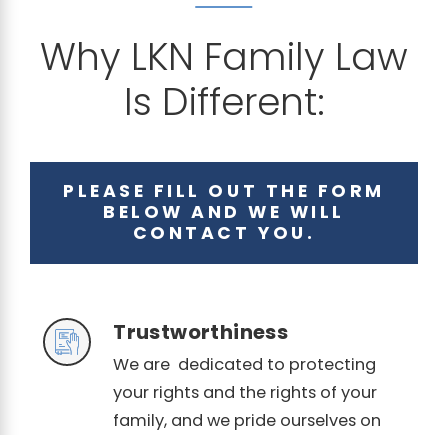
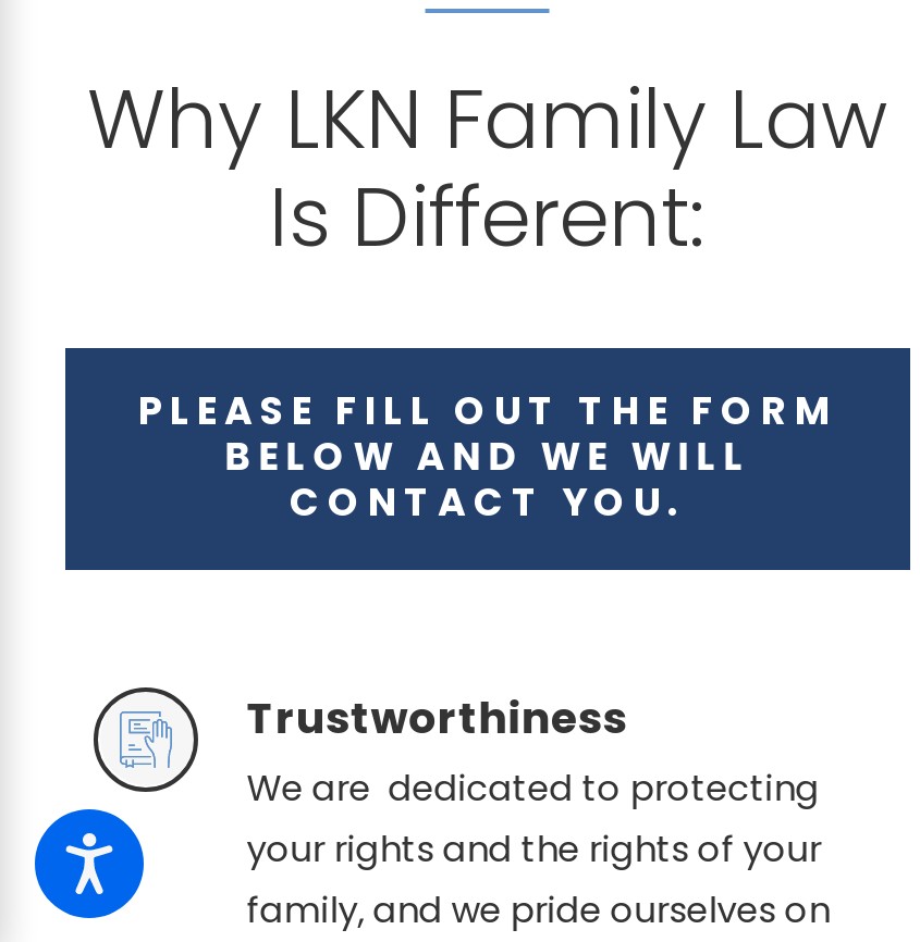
none -> [33,807,146,920] [image]

